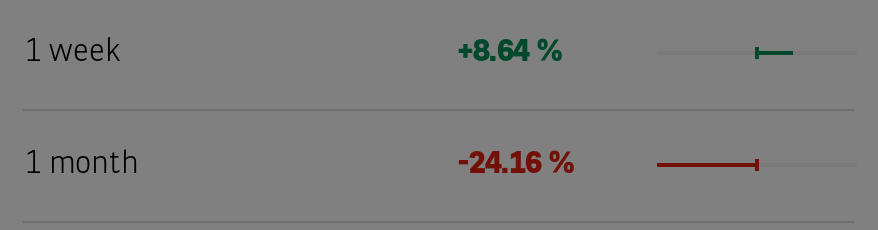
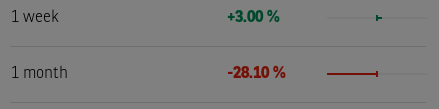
[457,37,563,69] +8.64 % -> [227,10,280,26] +3.00 %
[457,149,575,181] -24.16 % -> [227,66,286,82] -28.10 %

